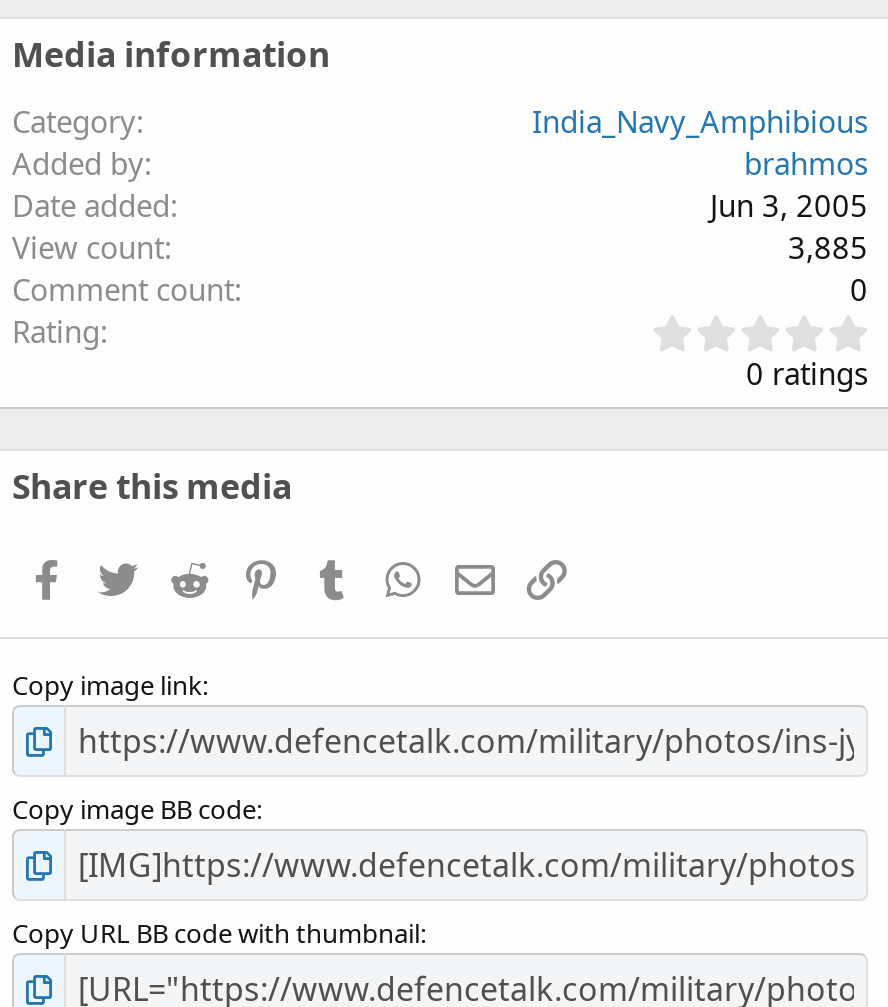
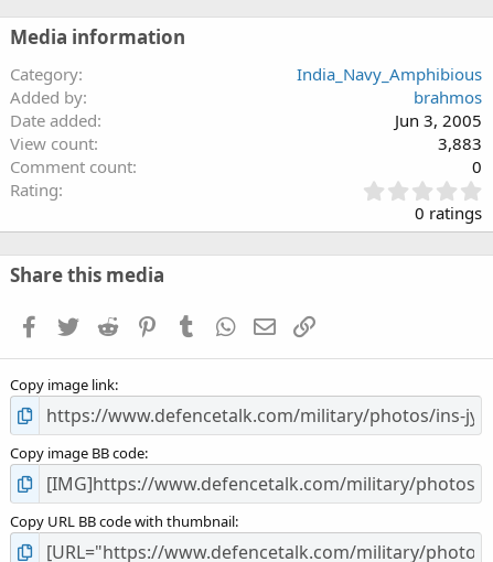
[788,228,868,268] 3,885 -> [438,133,482,155] 3,883

